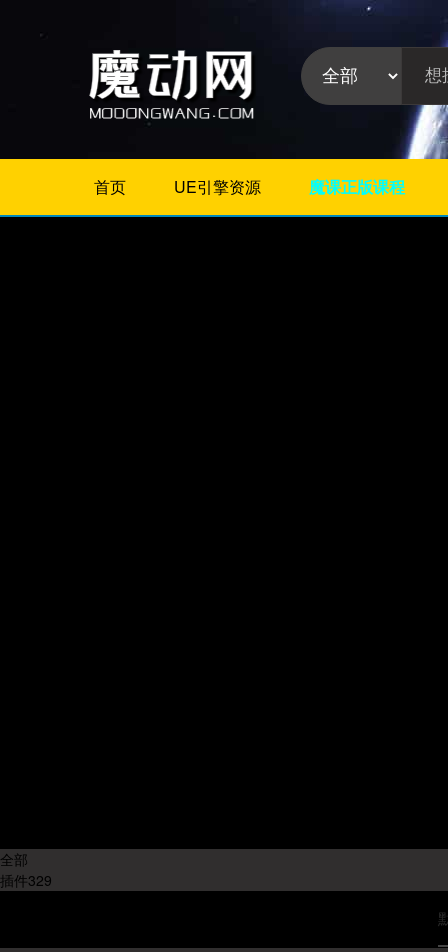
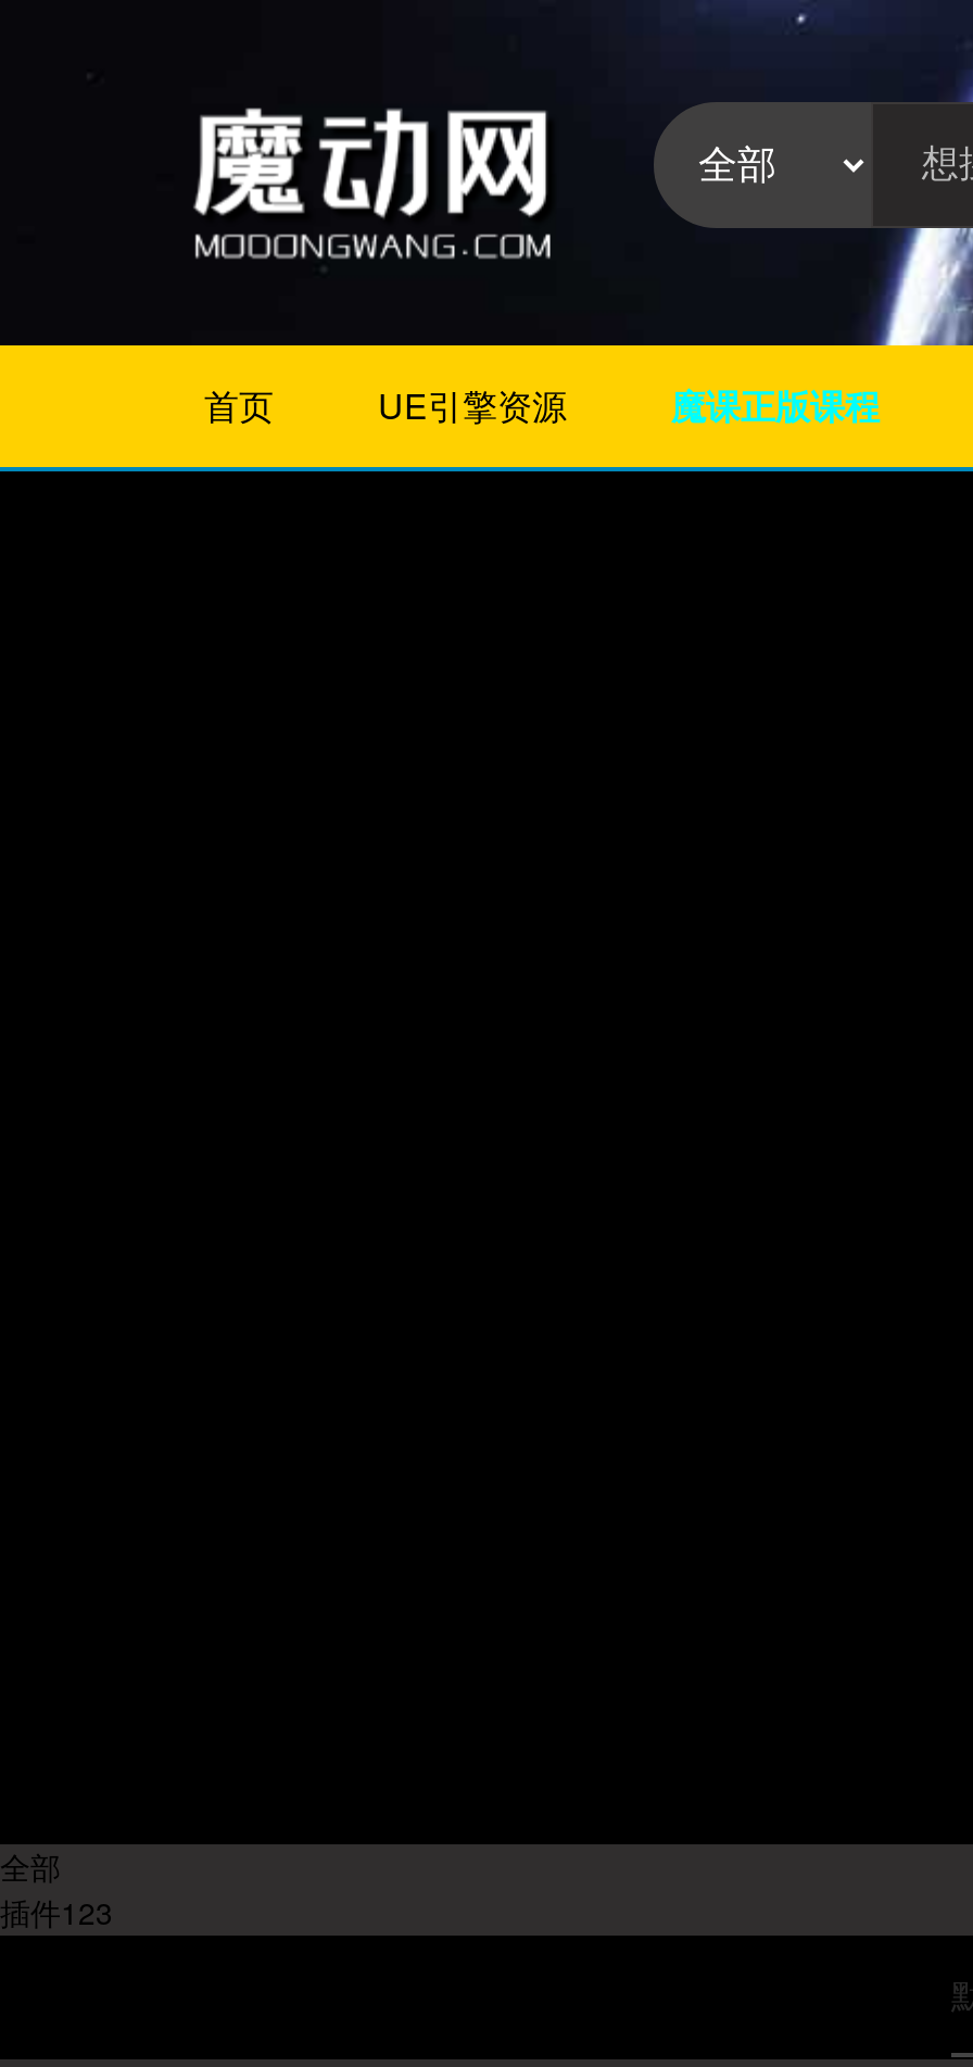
[0,870,52,890] 插件329 -> [0,1890,113,1933] 插件123

